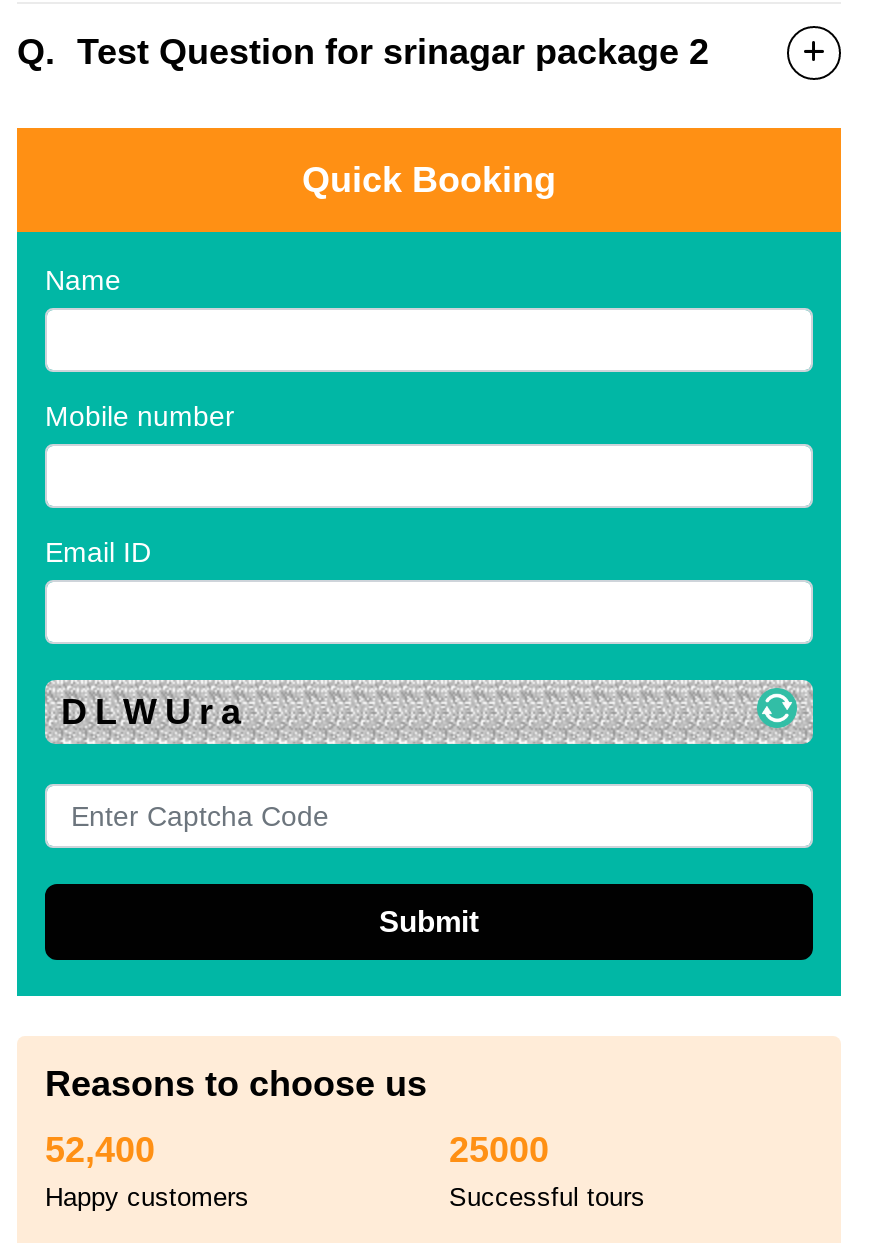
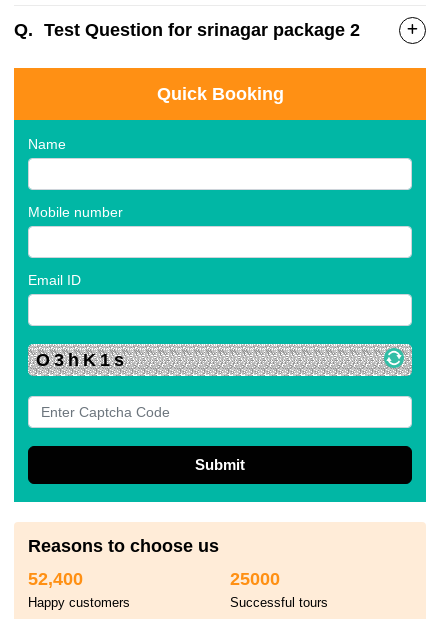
[61,691,249,731] DLWUra -> [36,350,128,370] O3hK1s

